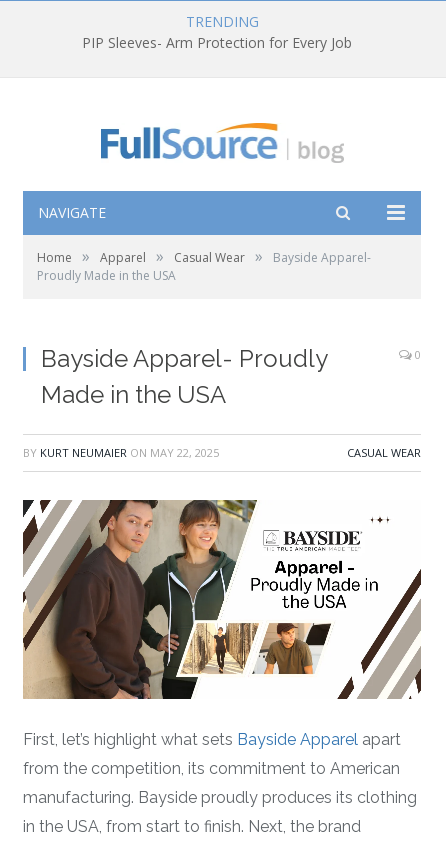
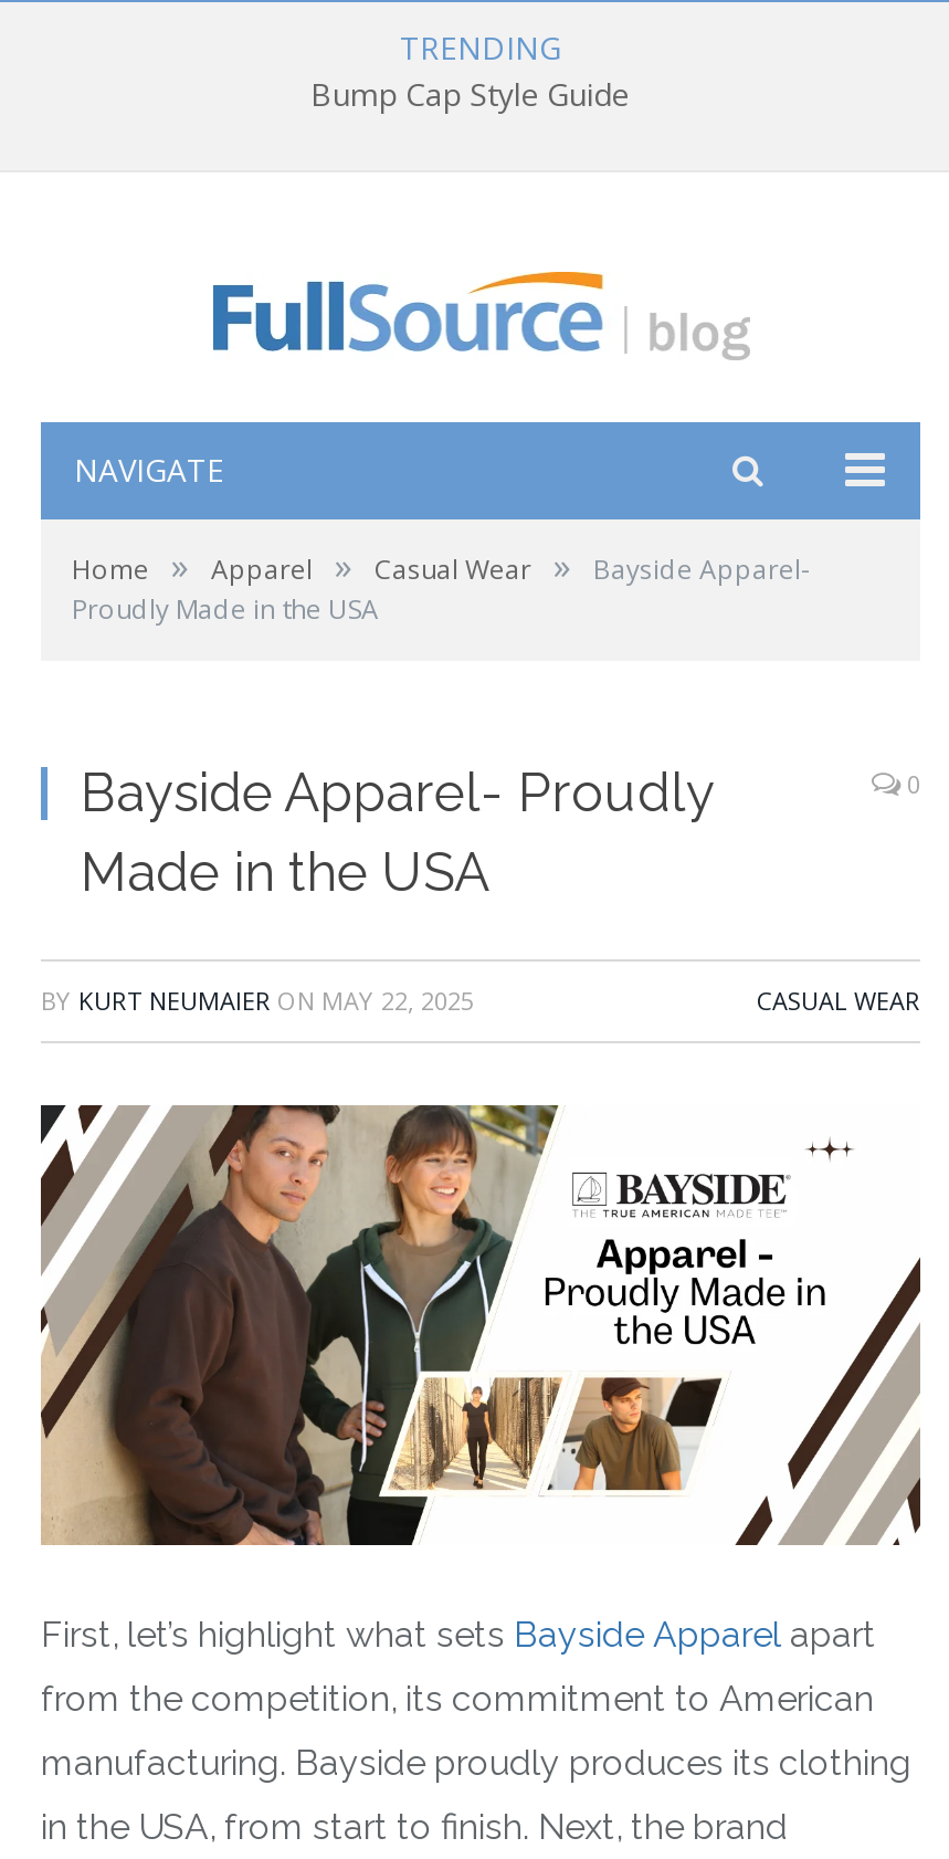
[82,33,352,52] PIP Sleeves- Arm Protection for Every Job -> [310,73,629,115] Bump Cap Style Guide

